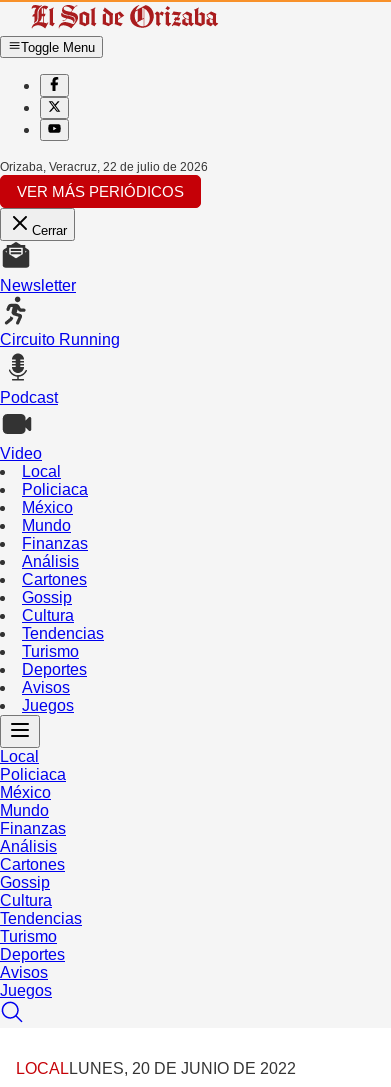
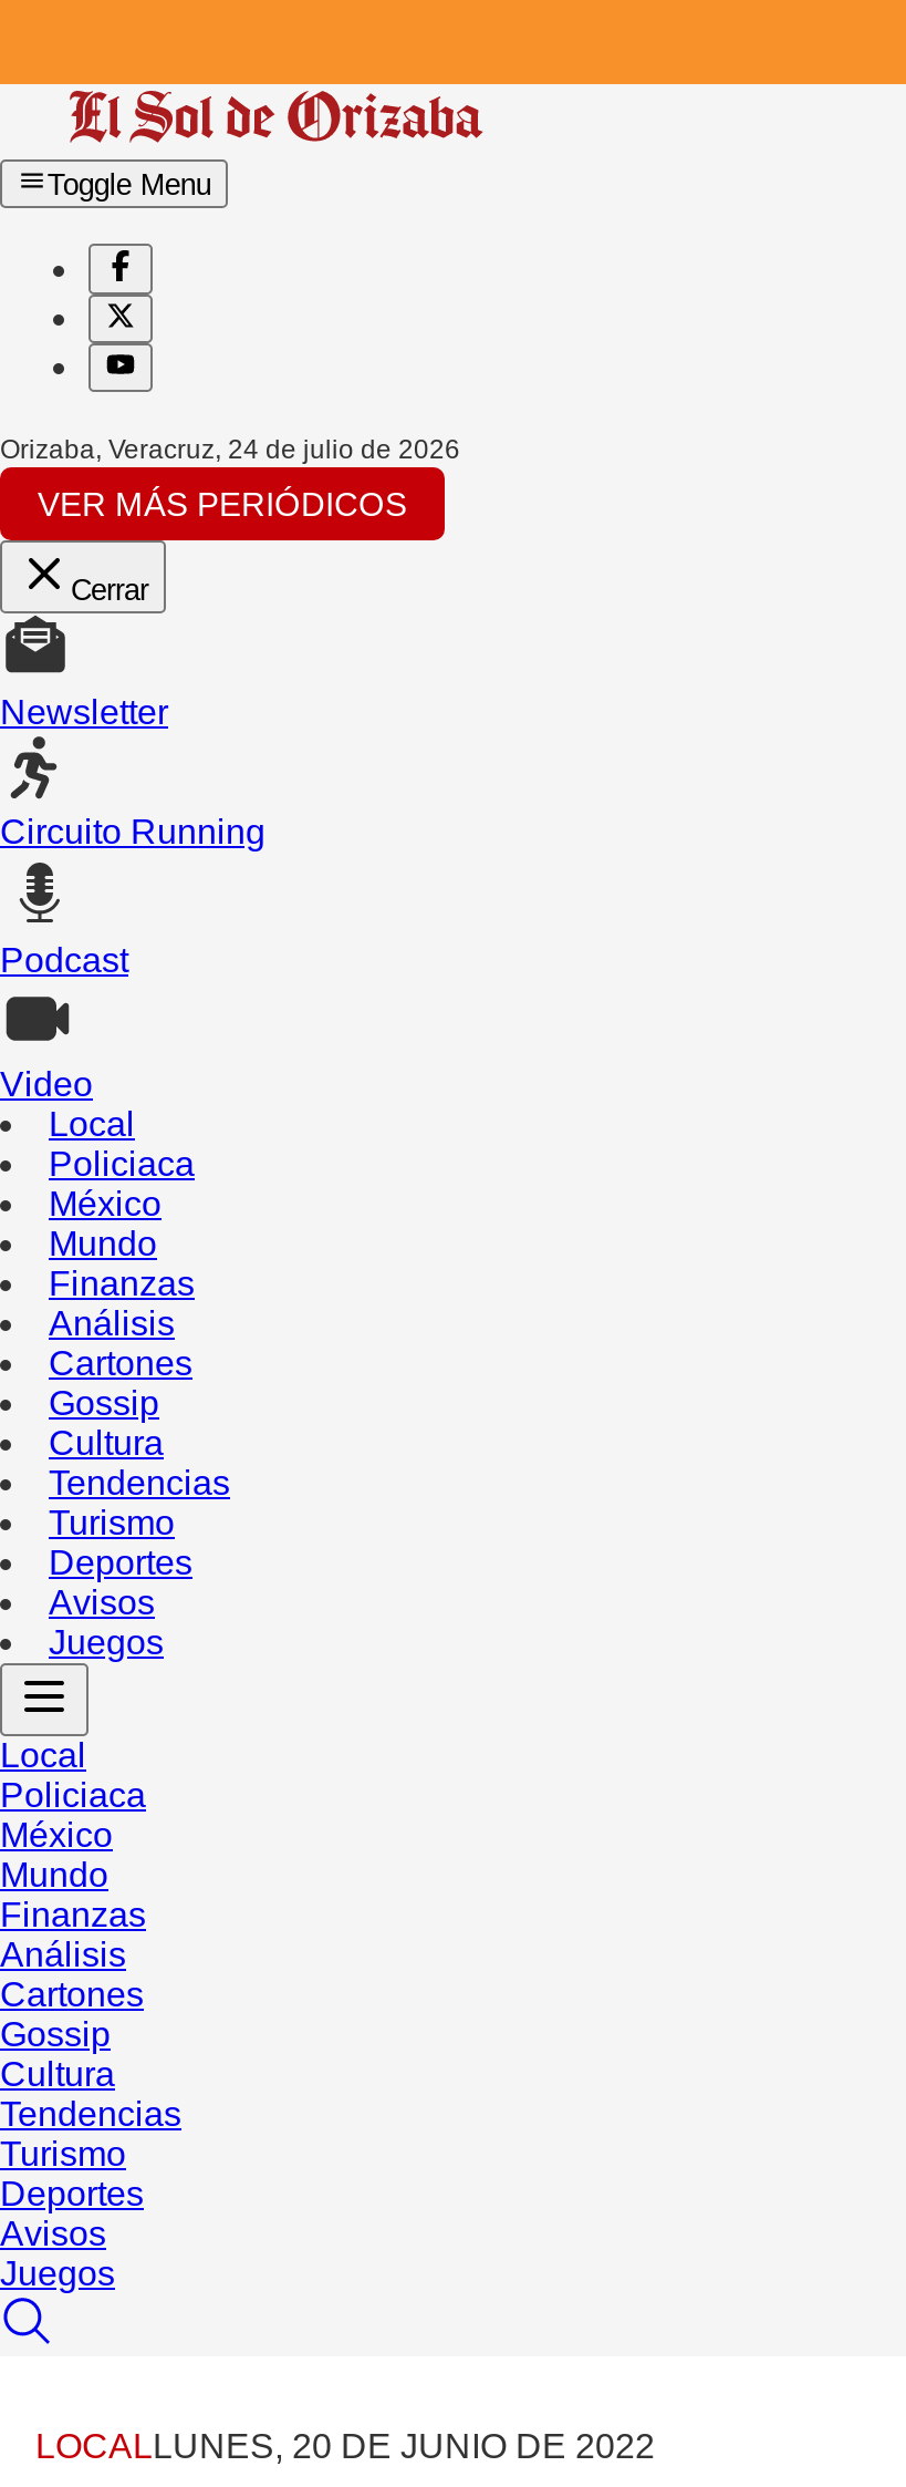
[0,160,208,174] Orizaba, Veracruz, 22 de julio de 2026 -> [0,435,460,466] Orizaba, Veracruz, 24 de julio de 2026

